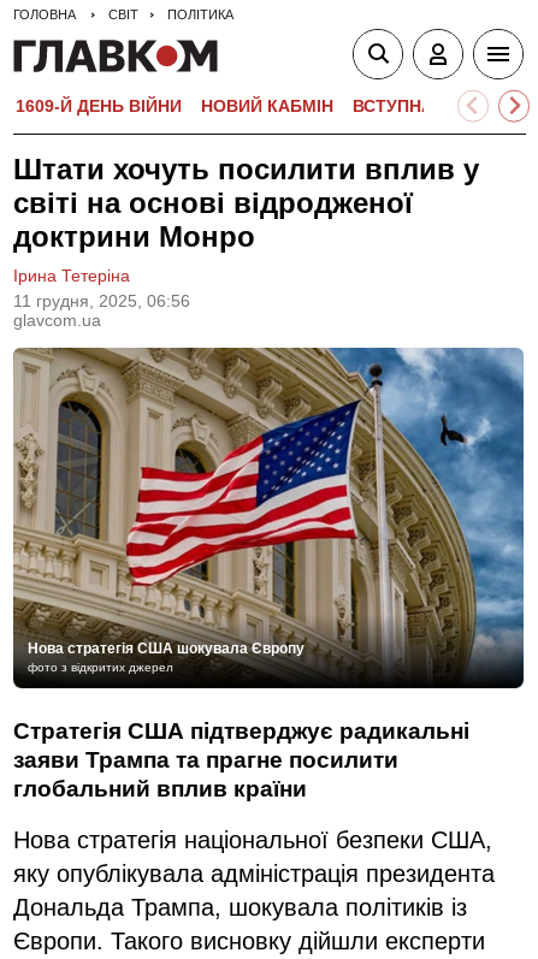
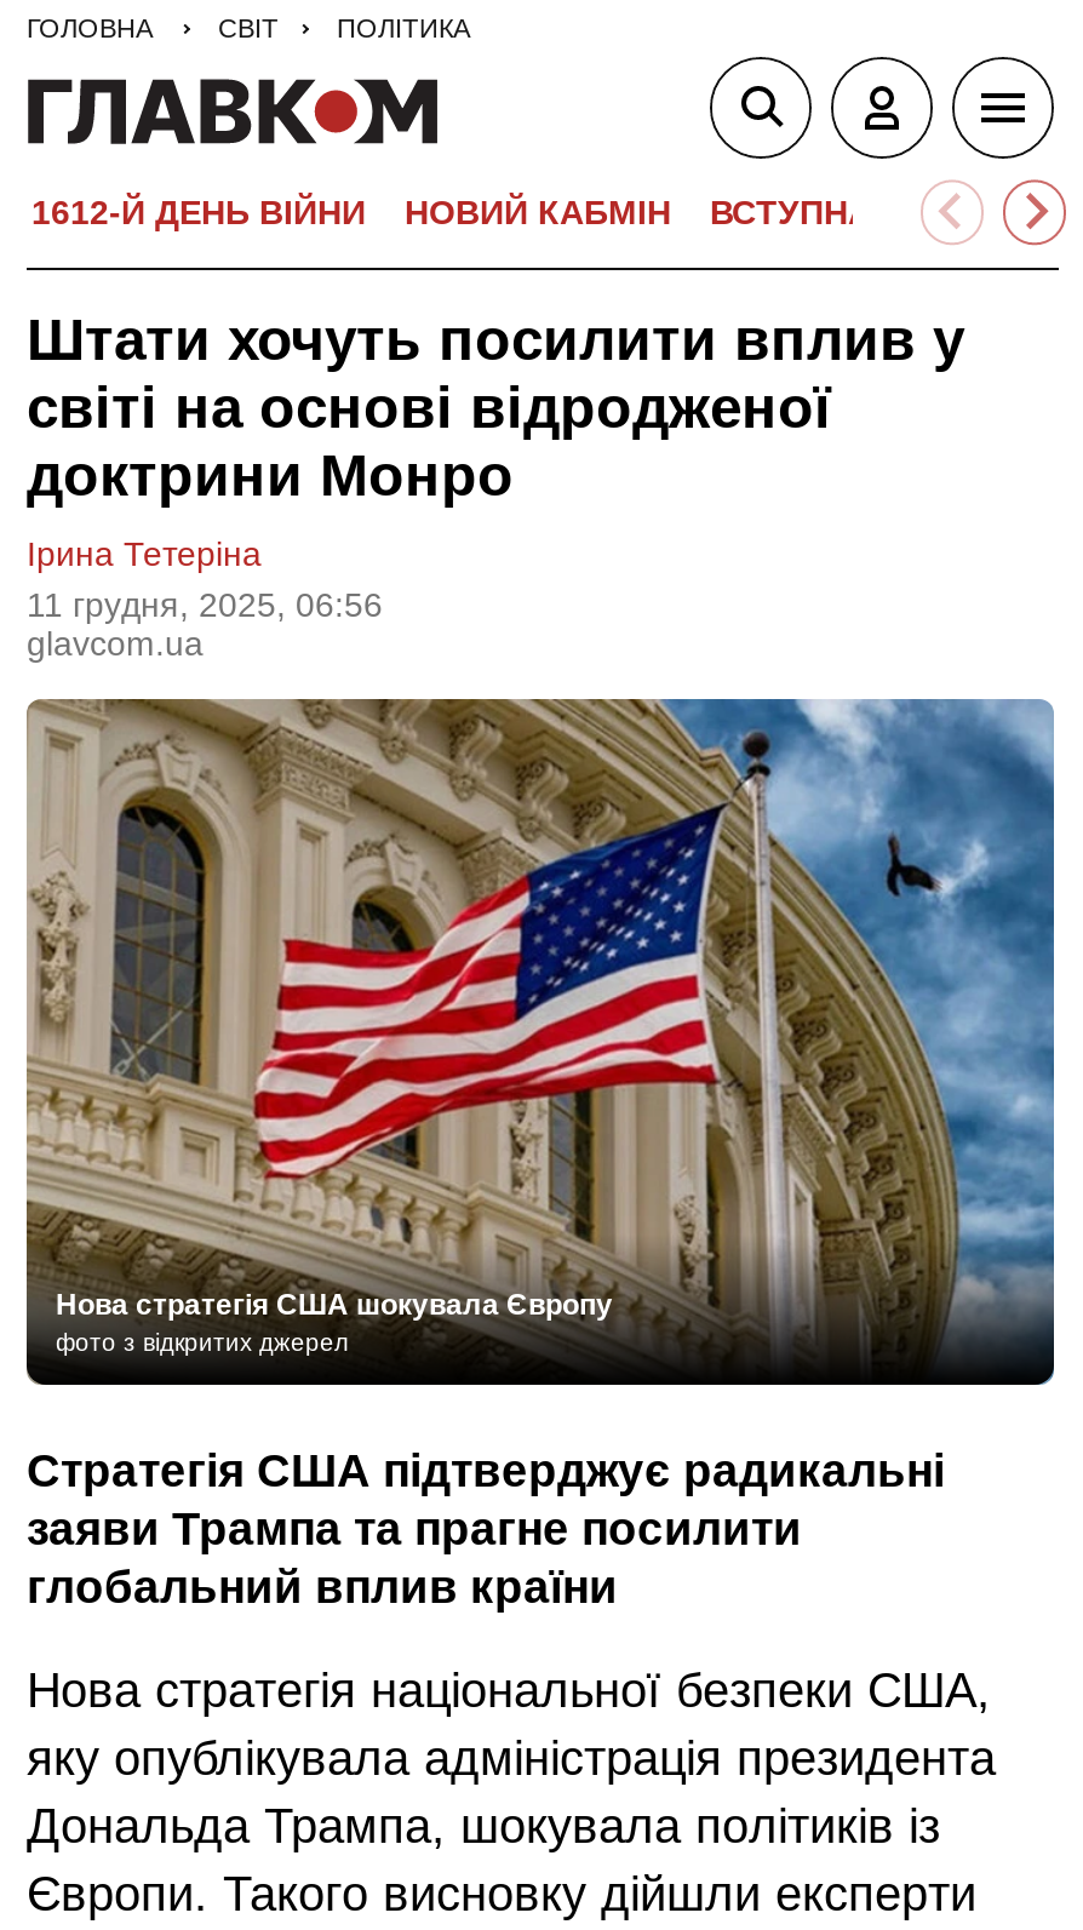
[16,96,182,116] 1609-Й ДЕНЬ ВІЙНИ -> [31,193,366,231] 1612-Й ДЕНЬ ВІЙНИ

